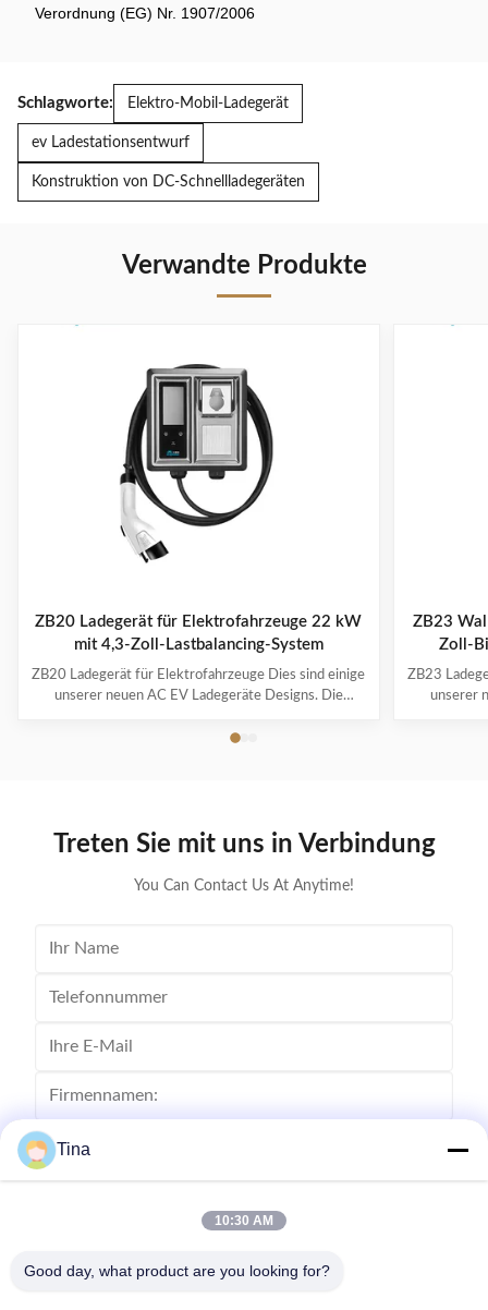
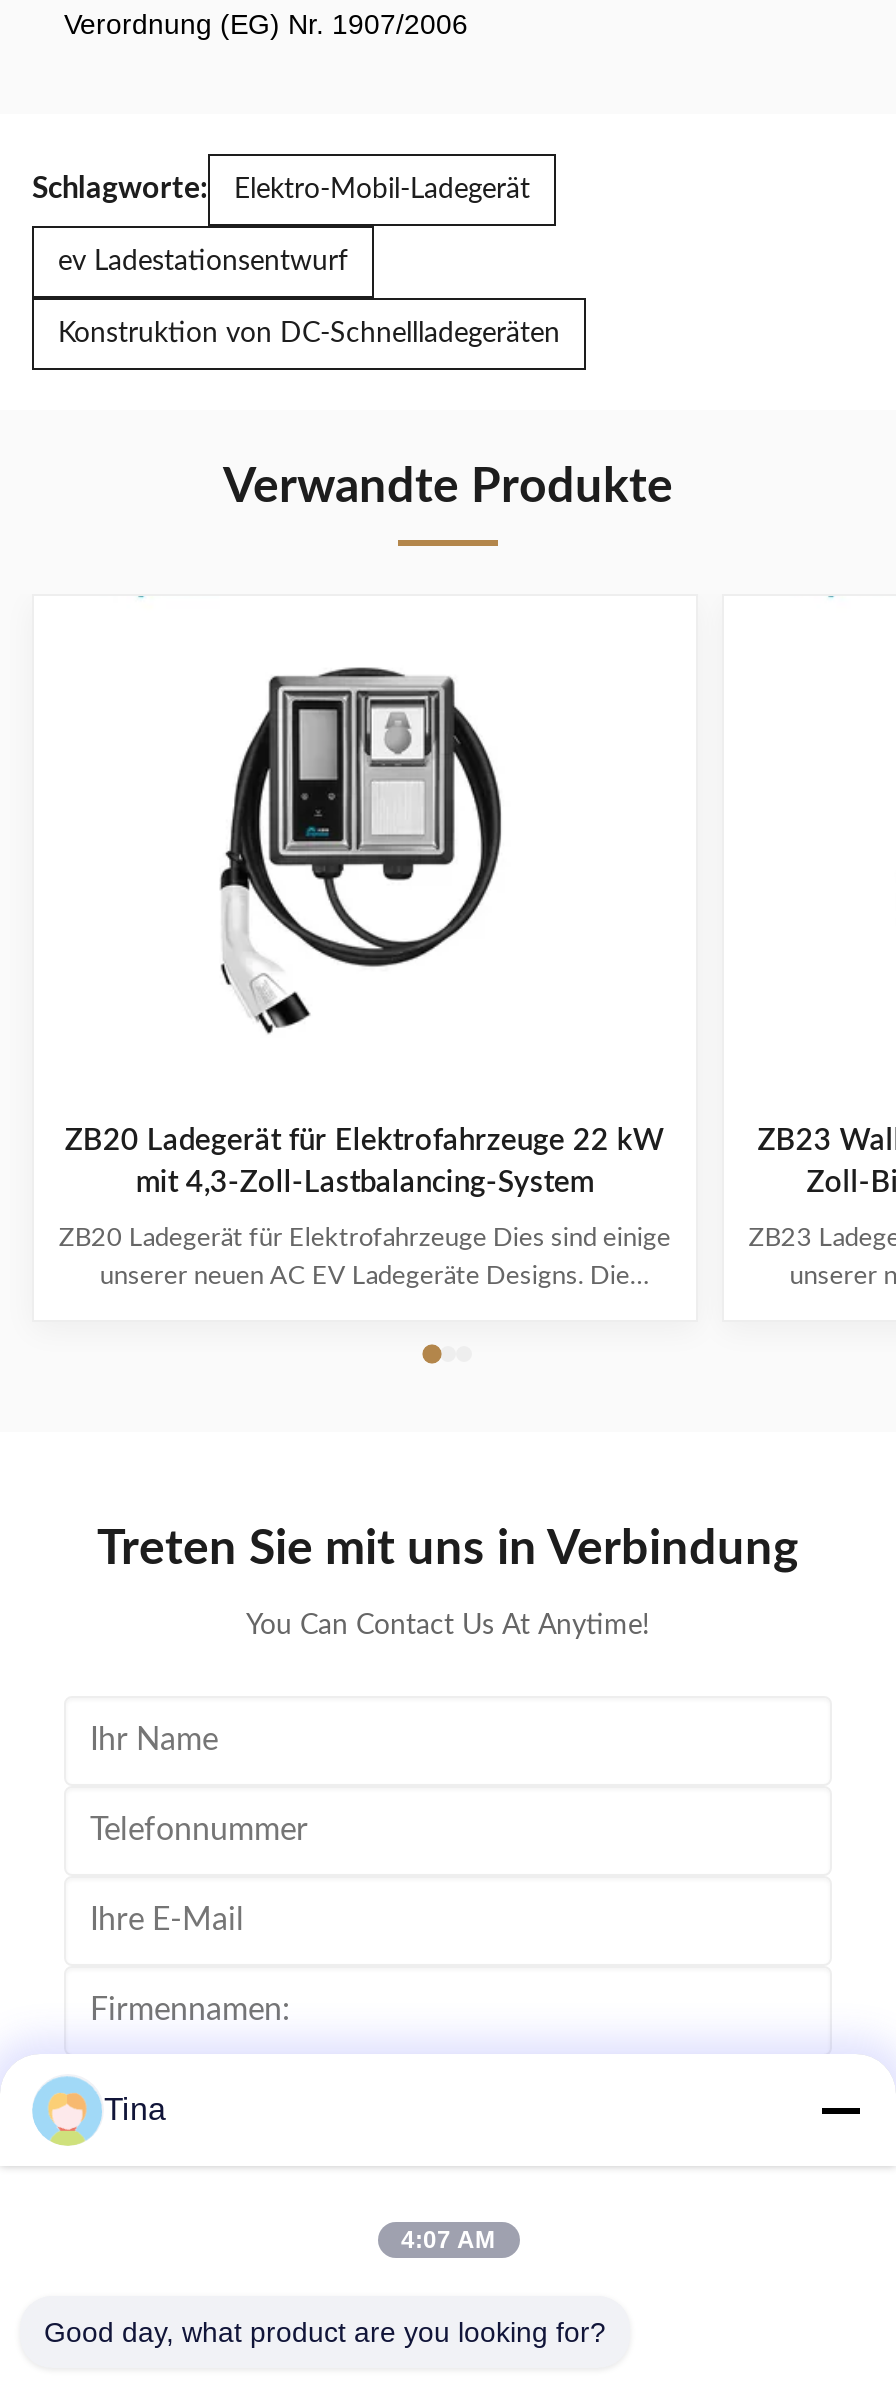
[215,1213,273,1228] 10:30 AM -> [401,2226,495,2254] 4:07 AM

